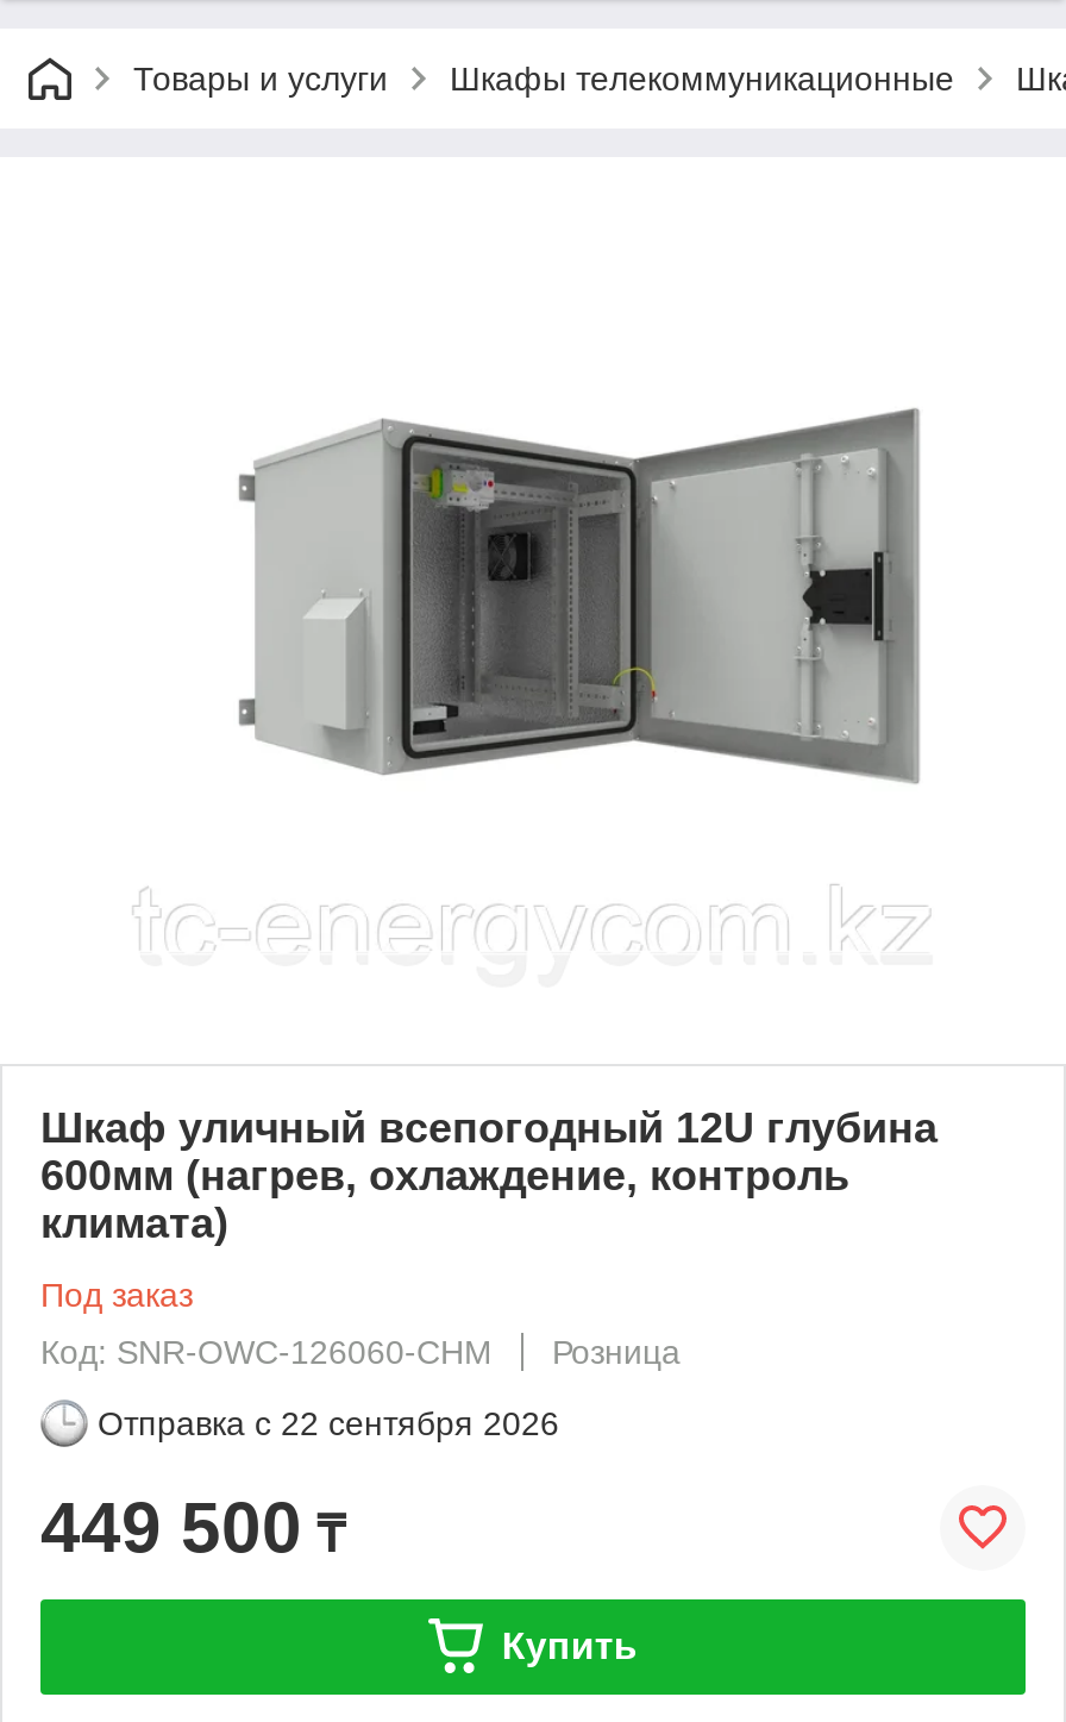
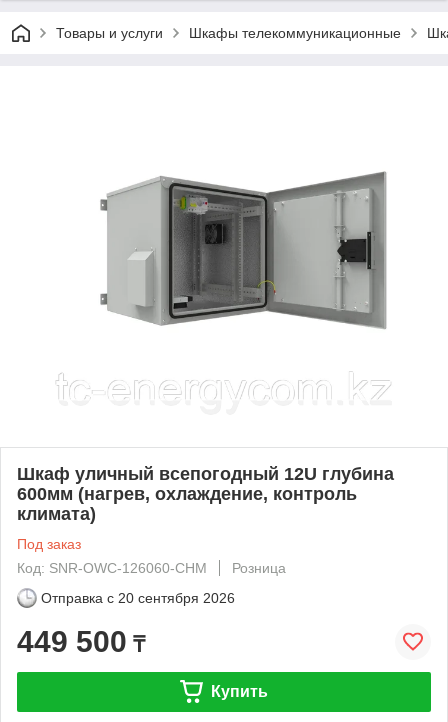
[98,1404,559,1442] Отправка с 22 сентября 2026 -> [41,590,235,606] Отправка с 20 сентября 2026

